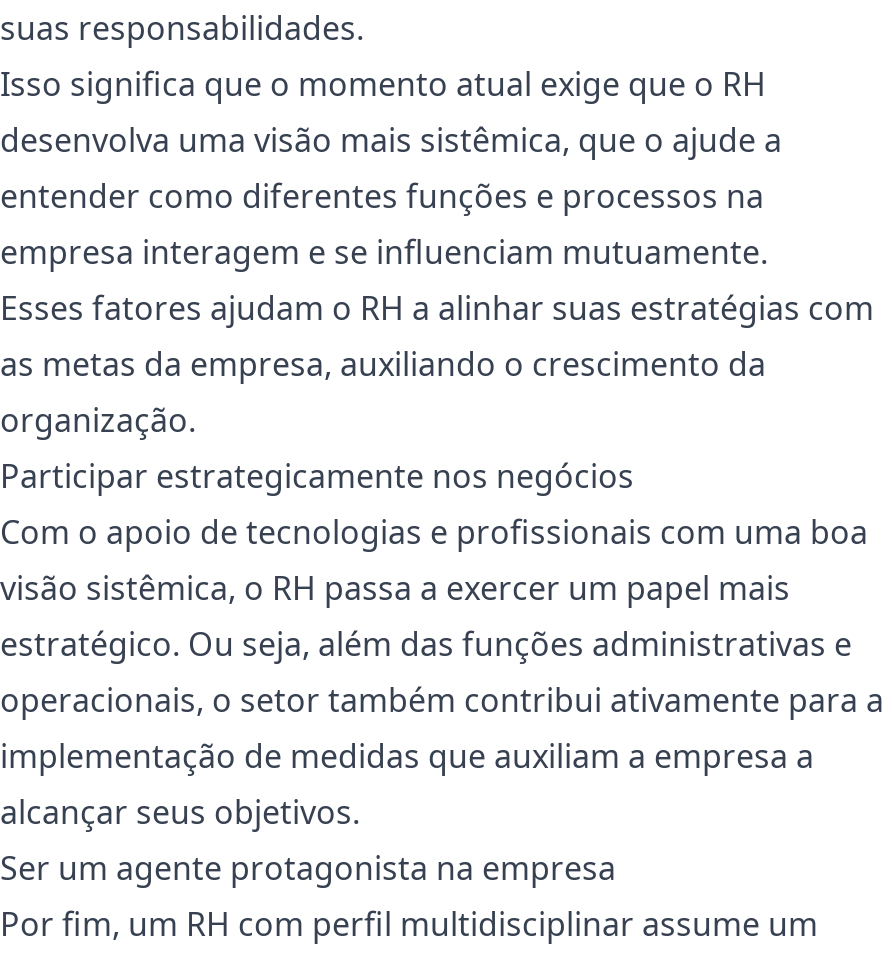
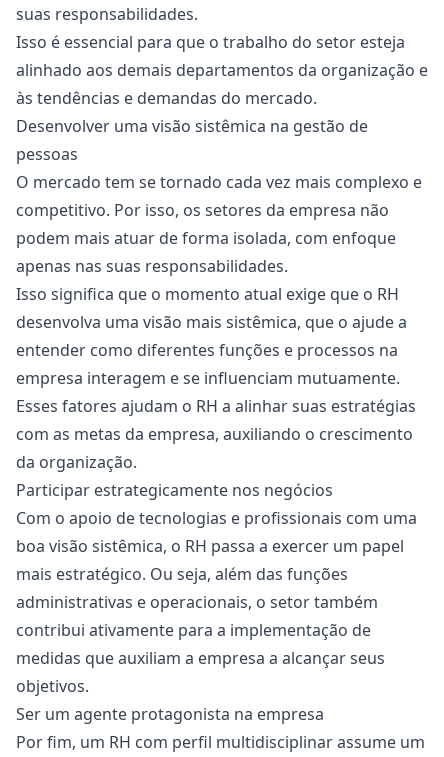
none -> [16,31,428,277] Isso é essencial para que o trabalho do setor esteja | alinhado aos demais departamentos da organização e | às tendências e demandas do mercado. | Desenvolver uma visão sistêmica na gestão de | pessoas | O mercado tem se tornado cada vez mais complexo e | competitivo. Por isso, os setores da empresa não | podem mais atuar de forma isolada, com enfoque | apenas nas suas responsabilidades.

